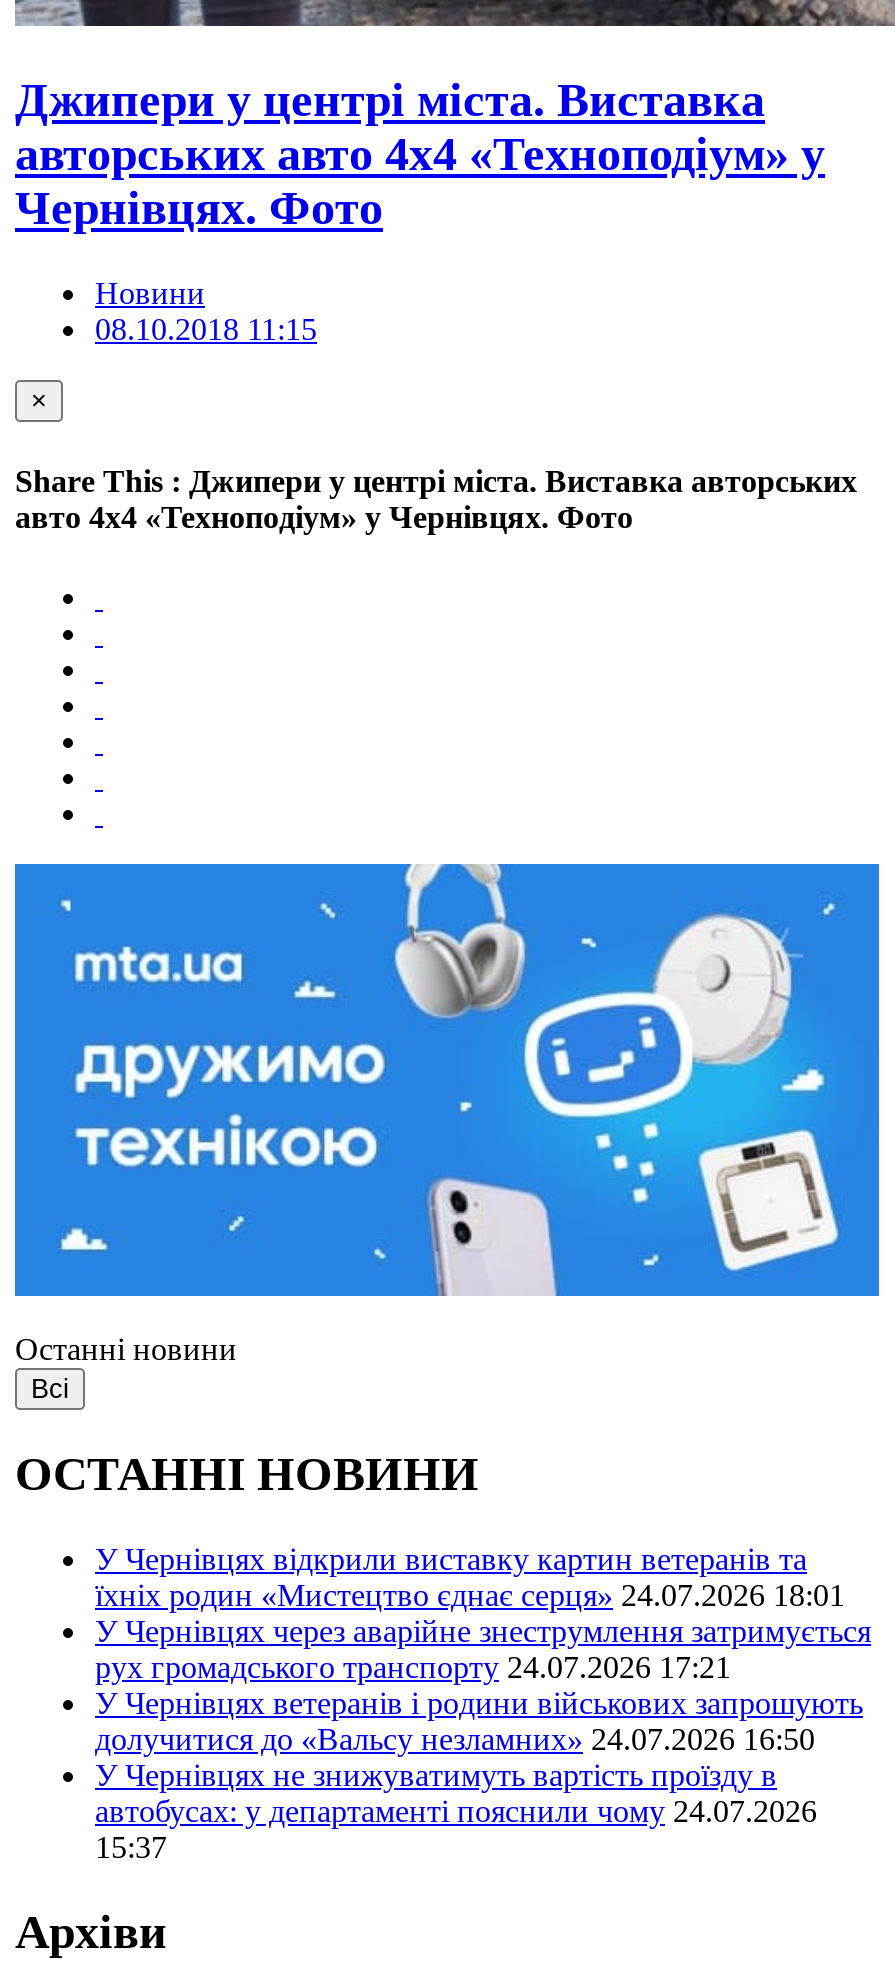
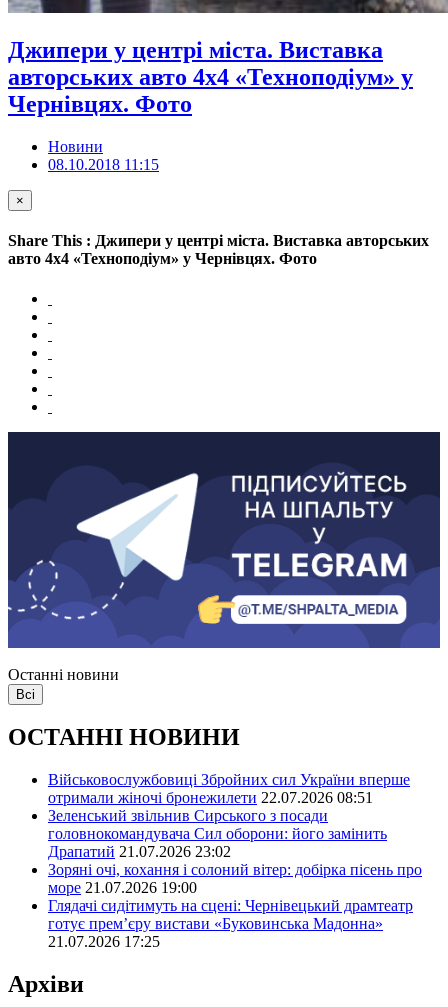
[13,862,881,1298] [image] -> [7,431,441,649] [image]
[95,1543,871,1865] У Чернівцях відкрили виставку картин ветеранів та | їхніх родин «Мистецтво єднає серця» 24.07.2026 18:01 | У Чернівцях через аварійне знеструмлення затримується | рух громадського транспорту 24.07.2026 17:21 | У Чернівцях ветеранів і родини військових запрошують | долучитися до «Вальсу незламних» 24.07.2026 16:50 | У Чернівцях не знижуватимуть вартість проїзду в | автобусах: у департаменті пояснили чому 24.07.2026 | 15:37 -> [48,771,422,950] Військовослужбовиці Збройних сил України вперше | отримали жіночі бронежилети 22.07.2026 08:51 | Зеленський звільнив Сирського з посади | головнокомандувача Сил оборони: його замінить | Драпатий 21.07.2026 23:02 | Зоряні очі, кохання і солоний вітер: добірка пісень про | море 21.07.2026 19:00 | Глядачі сидітимуть на сцені: Чернівецький драмтеатр | готує прем’єру вистави «Буковинська Мадонна» | 21.07.2026 17:25

